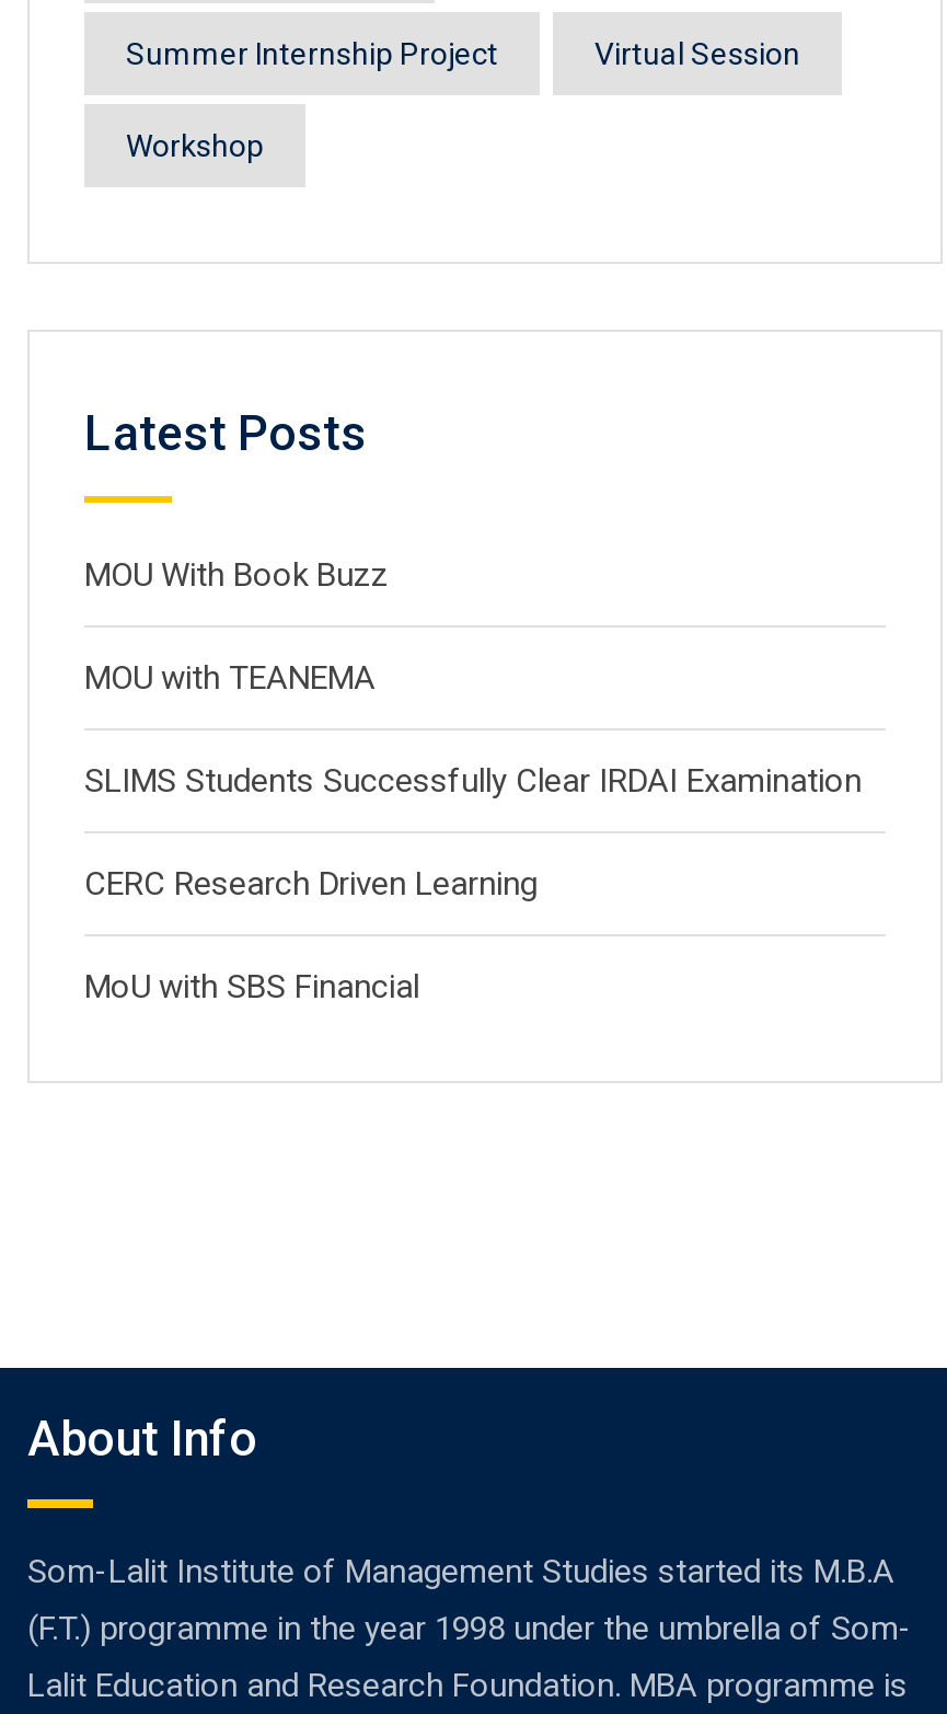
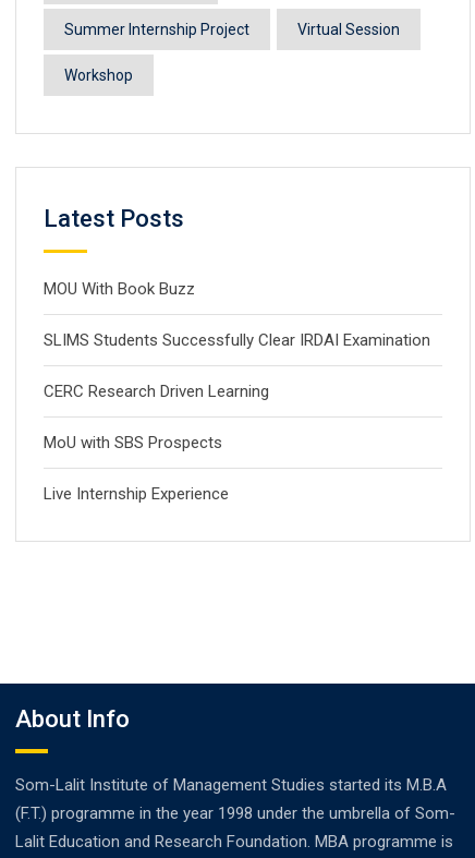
[84,658,376,697] MOU with TEANEMA -> none
moved [84,761,862,903] -> [44,330,430,401]: SLIMS Students Successfully Clear IRDAI Examination | CERC Research Driven Learning
[84,967,419,1006] MoU with SBS Financial -> [44,433,229,503] MoU with SBS Prospects | Live Internship Experience

